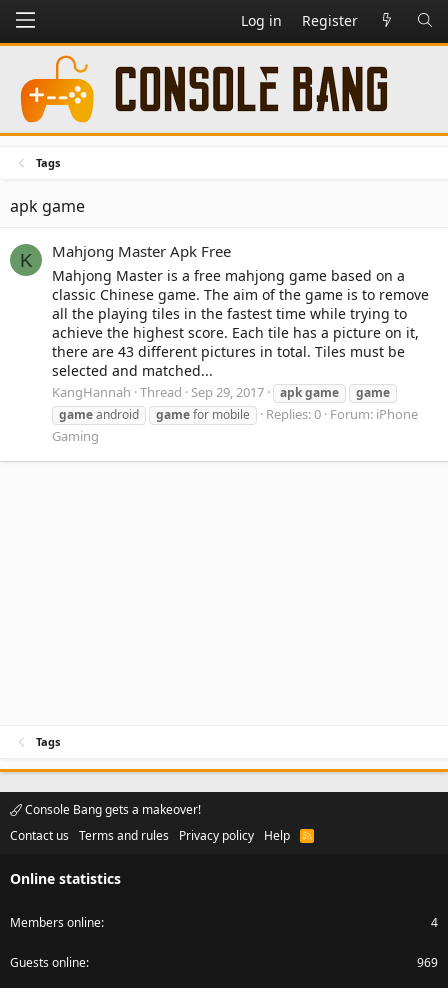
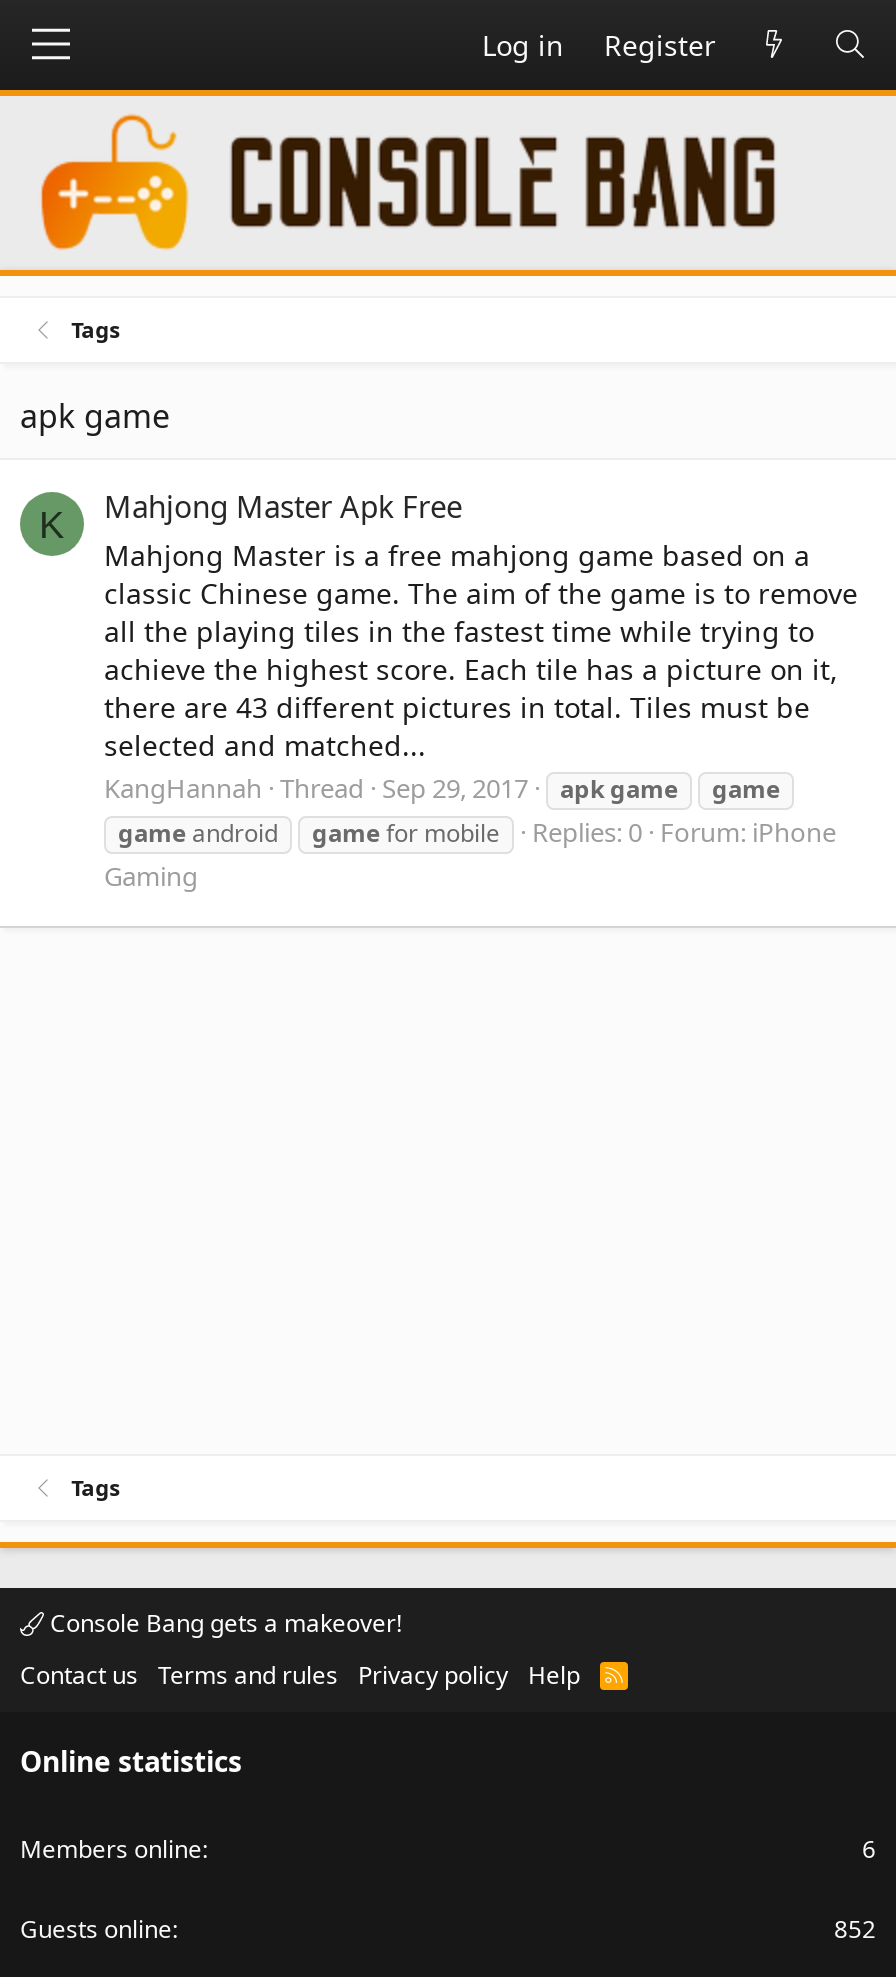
[431,914,438,931] 4 -> [862,1832,876,1866] 6
[417,954,438,971] 969 -> [834,1912,876,1946] 852

